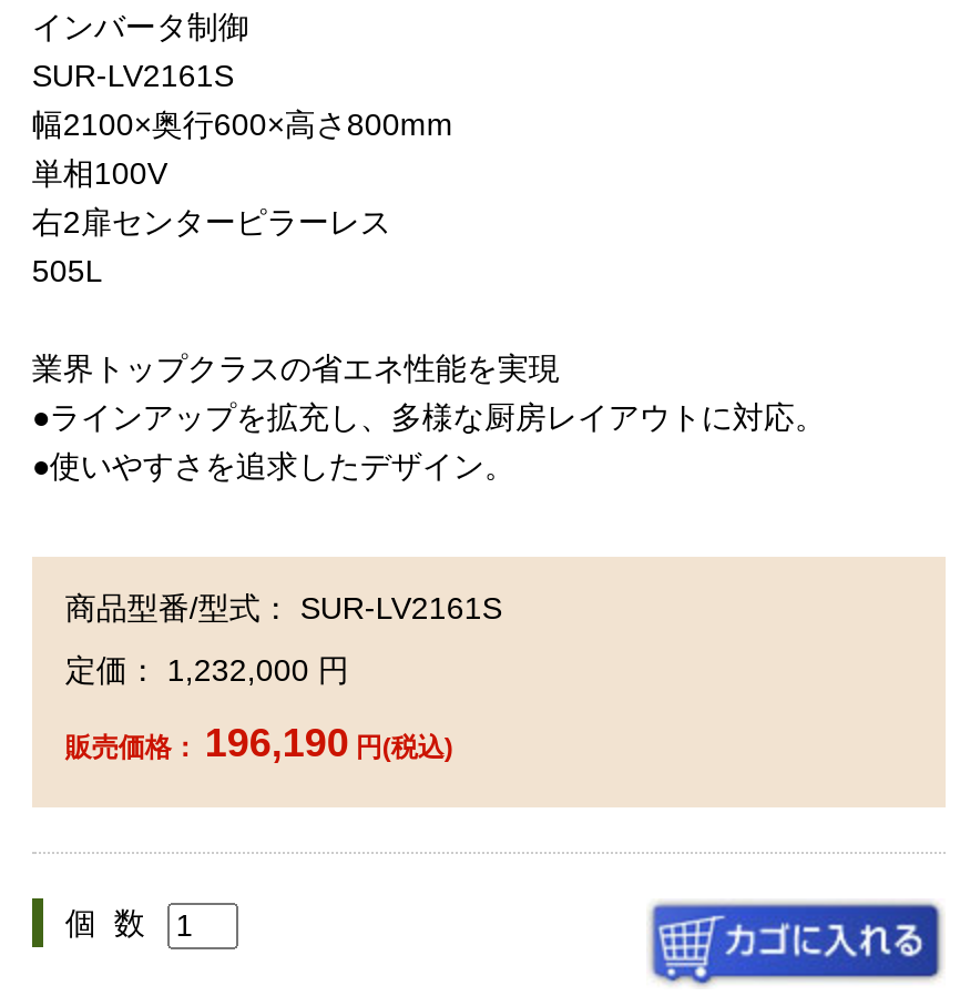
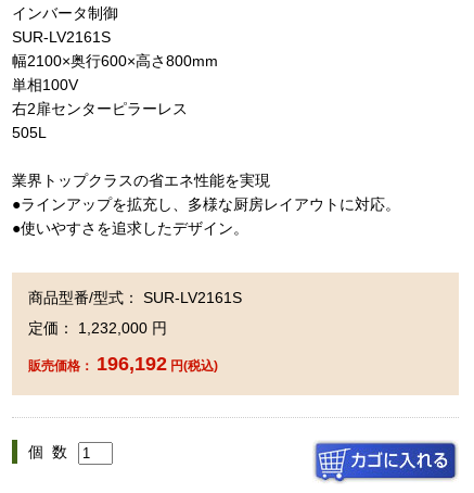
[65,721,453,765] 販売価格：196,190円(税込) -> [28,353,218,375] 販売価格：196,192円(税込)

